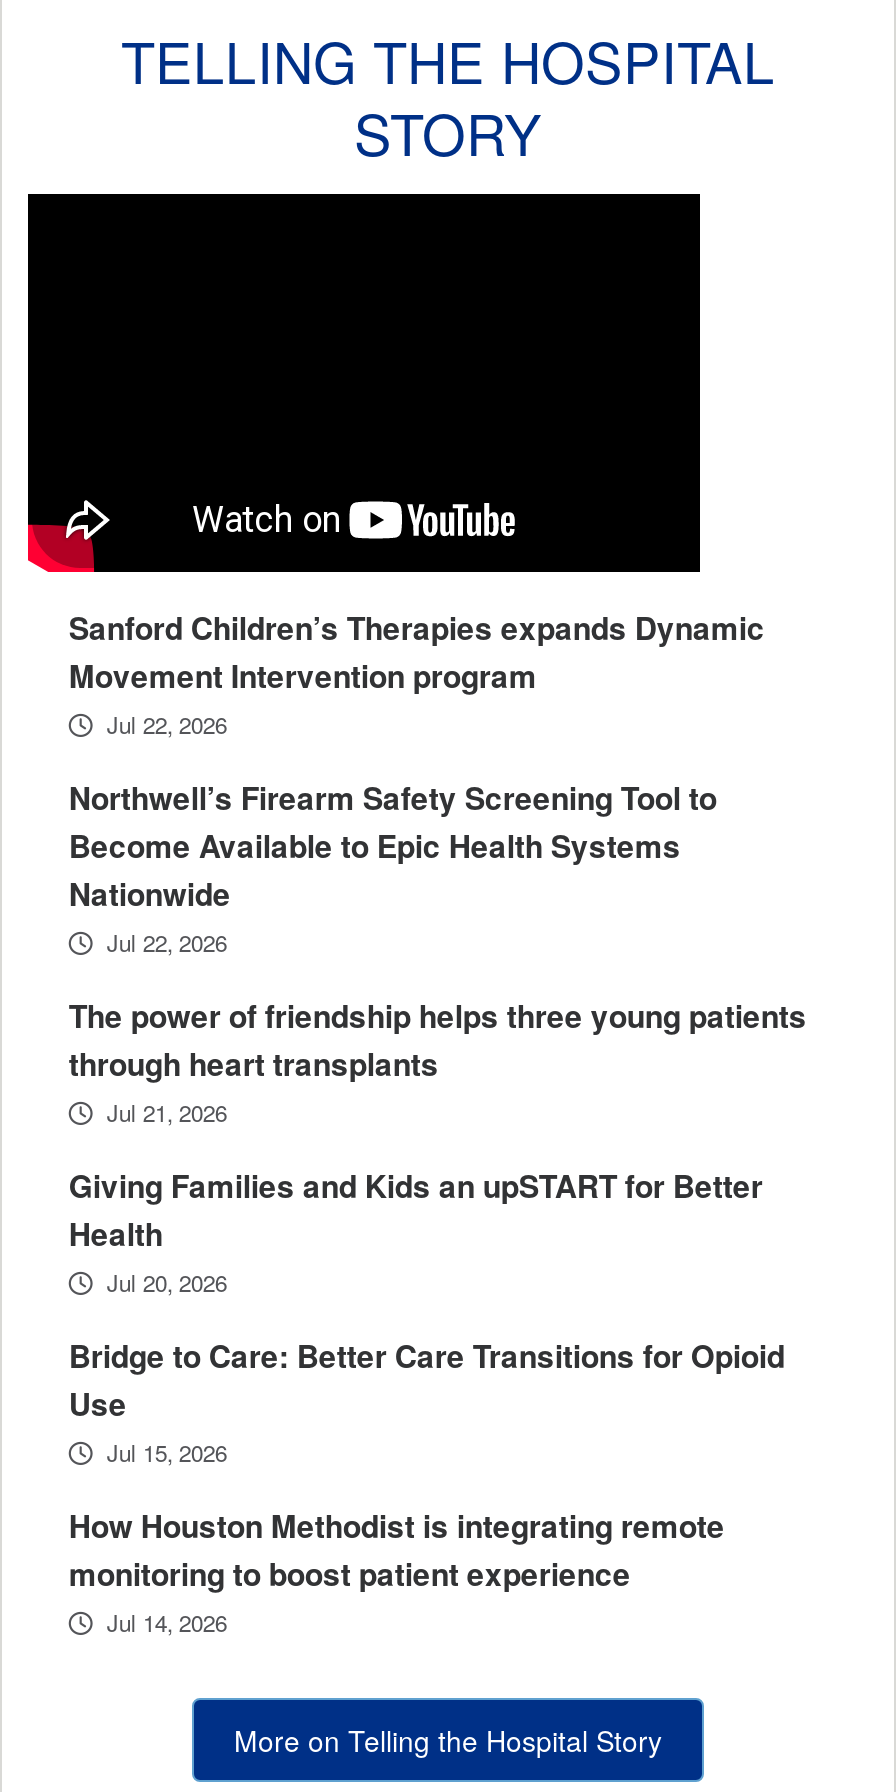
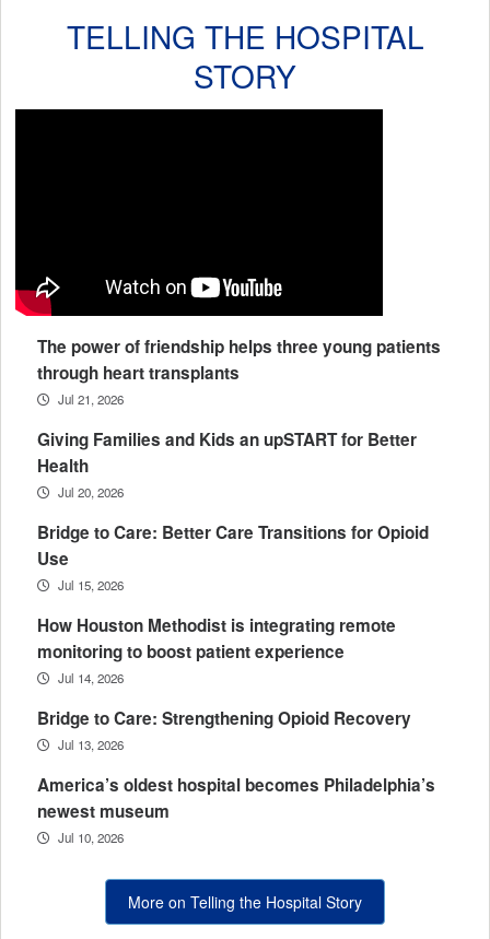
[69,606,765,958] Sanford Children’s Therapies expands Dynamic | Movement Intervention program | Jul 22, 2026 | Northwell’s Firearm Safety Screening Tool to | Become Available to Epic Health Systems | Nationwide | Jul 22, 2026 -> none
moved [69,994,807,1638] -> [38,334,441,686]: The power of friendship helps three young patients | through heart transplants | Jul 21, 2026 | ... | monitoring to boost patient experience | Jul 14, 2026
none -> [38,706,436,846] Bridge to Care: Strengthening Opioid Recovery | Jul 13, 2026 | America’s oldest hospital becomes Philadelphia’s | newest museum | Jul 10, 2026

